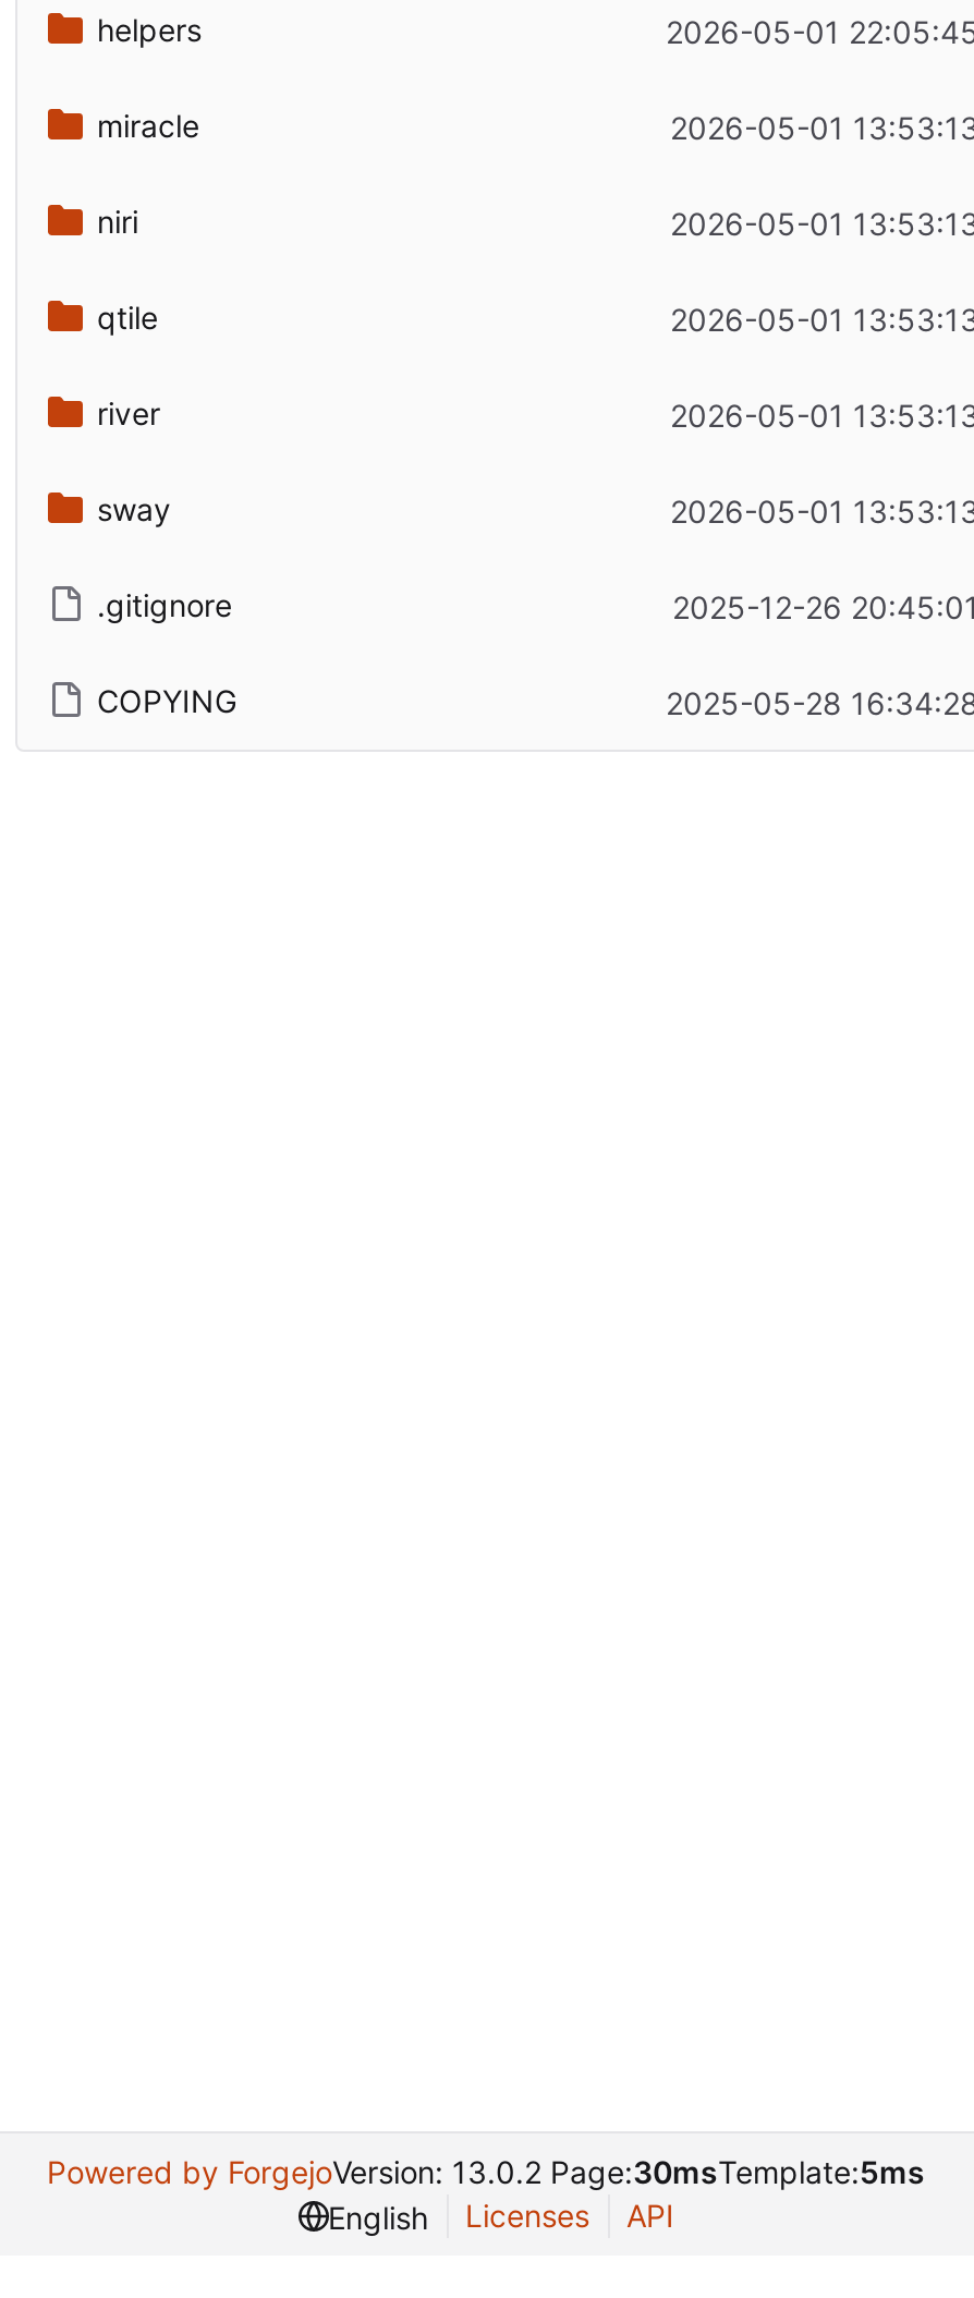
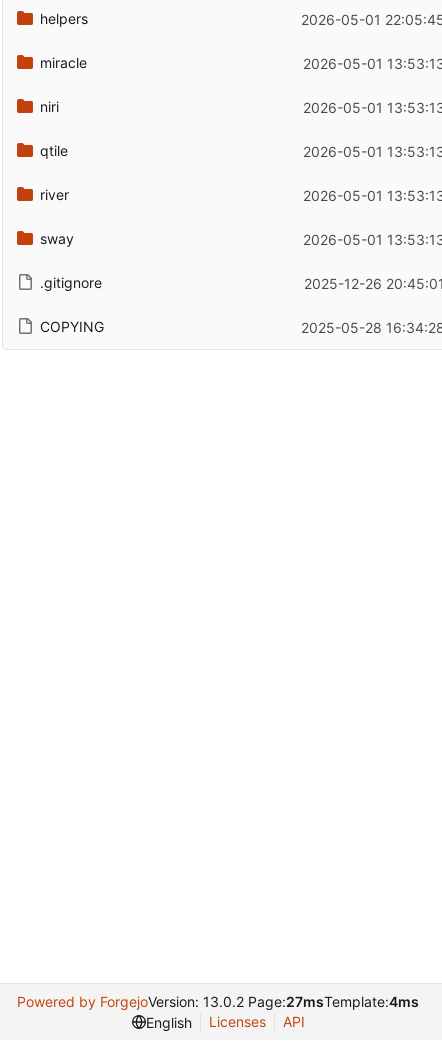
[47,2153,925,2190] Powered by ForgejoVersion: 13.0.2 Page:30msTemplate:5ms -> [17,993,419,1010] Powered by ForgejoVersion: 13.0.2 Page:27msTemplate:4ms

